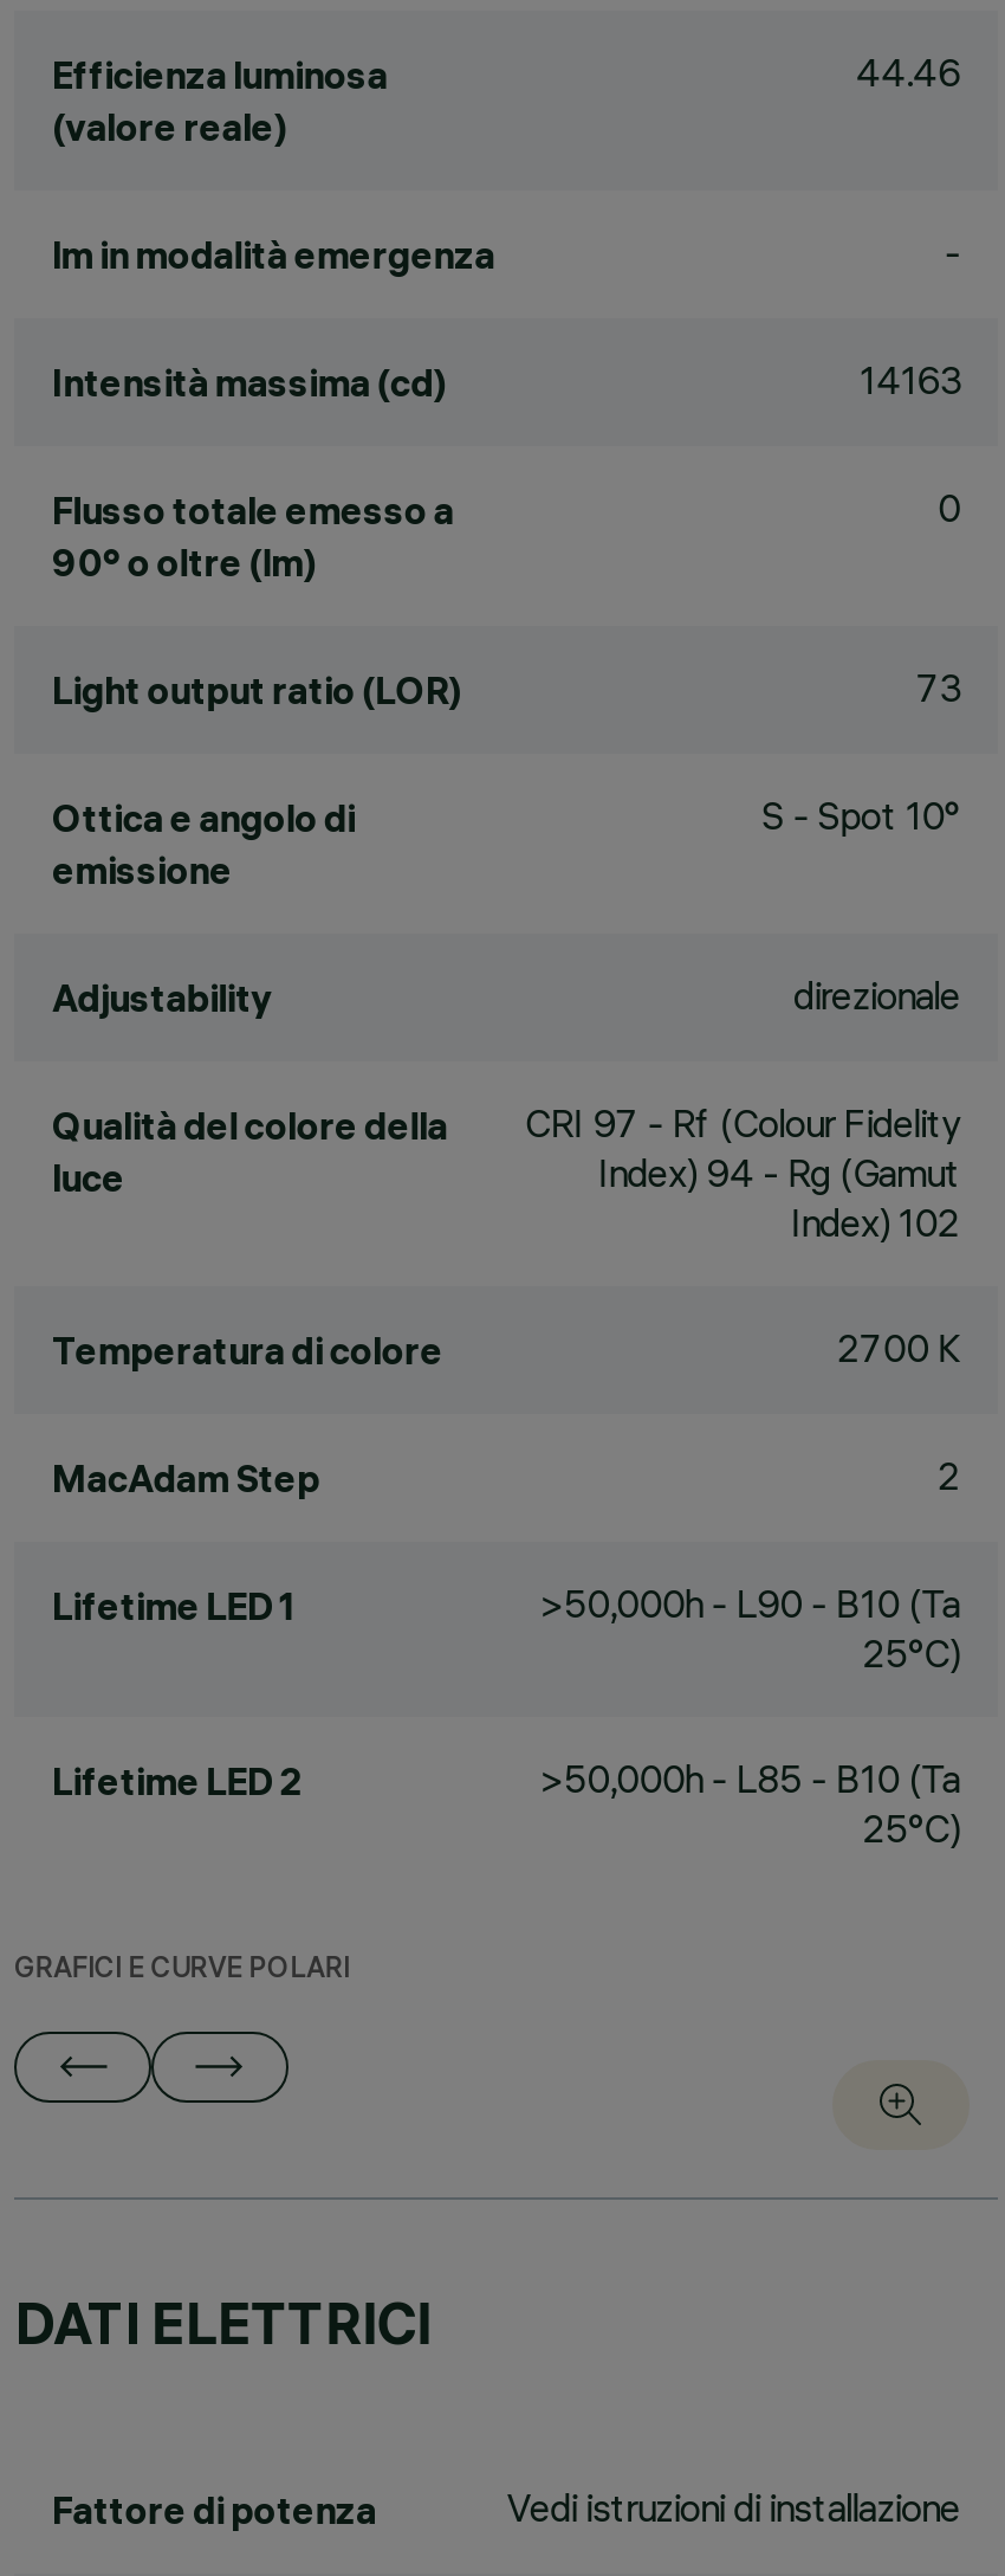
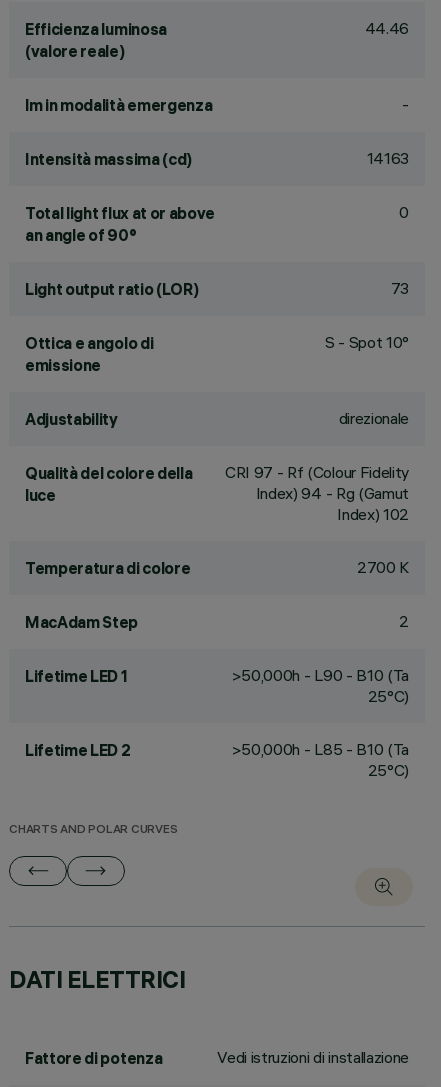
[52,486,454,586] Flusso totale emesso a | 90° o oltre (lm) -> [25,203,215,245] Total light flux at or above | an angle of 90°
[14,1956,349,1987] GRAFICI E CURVE POLARI -> [9,824,177,837] CHARTS AND POLAR CURVES

